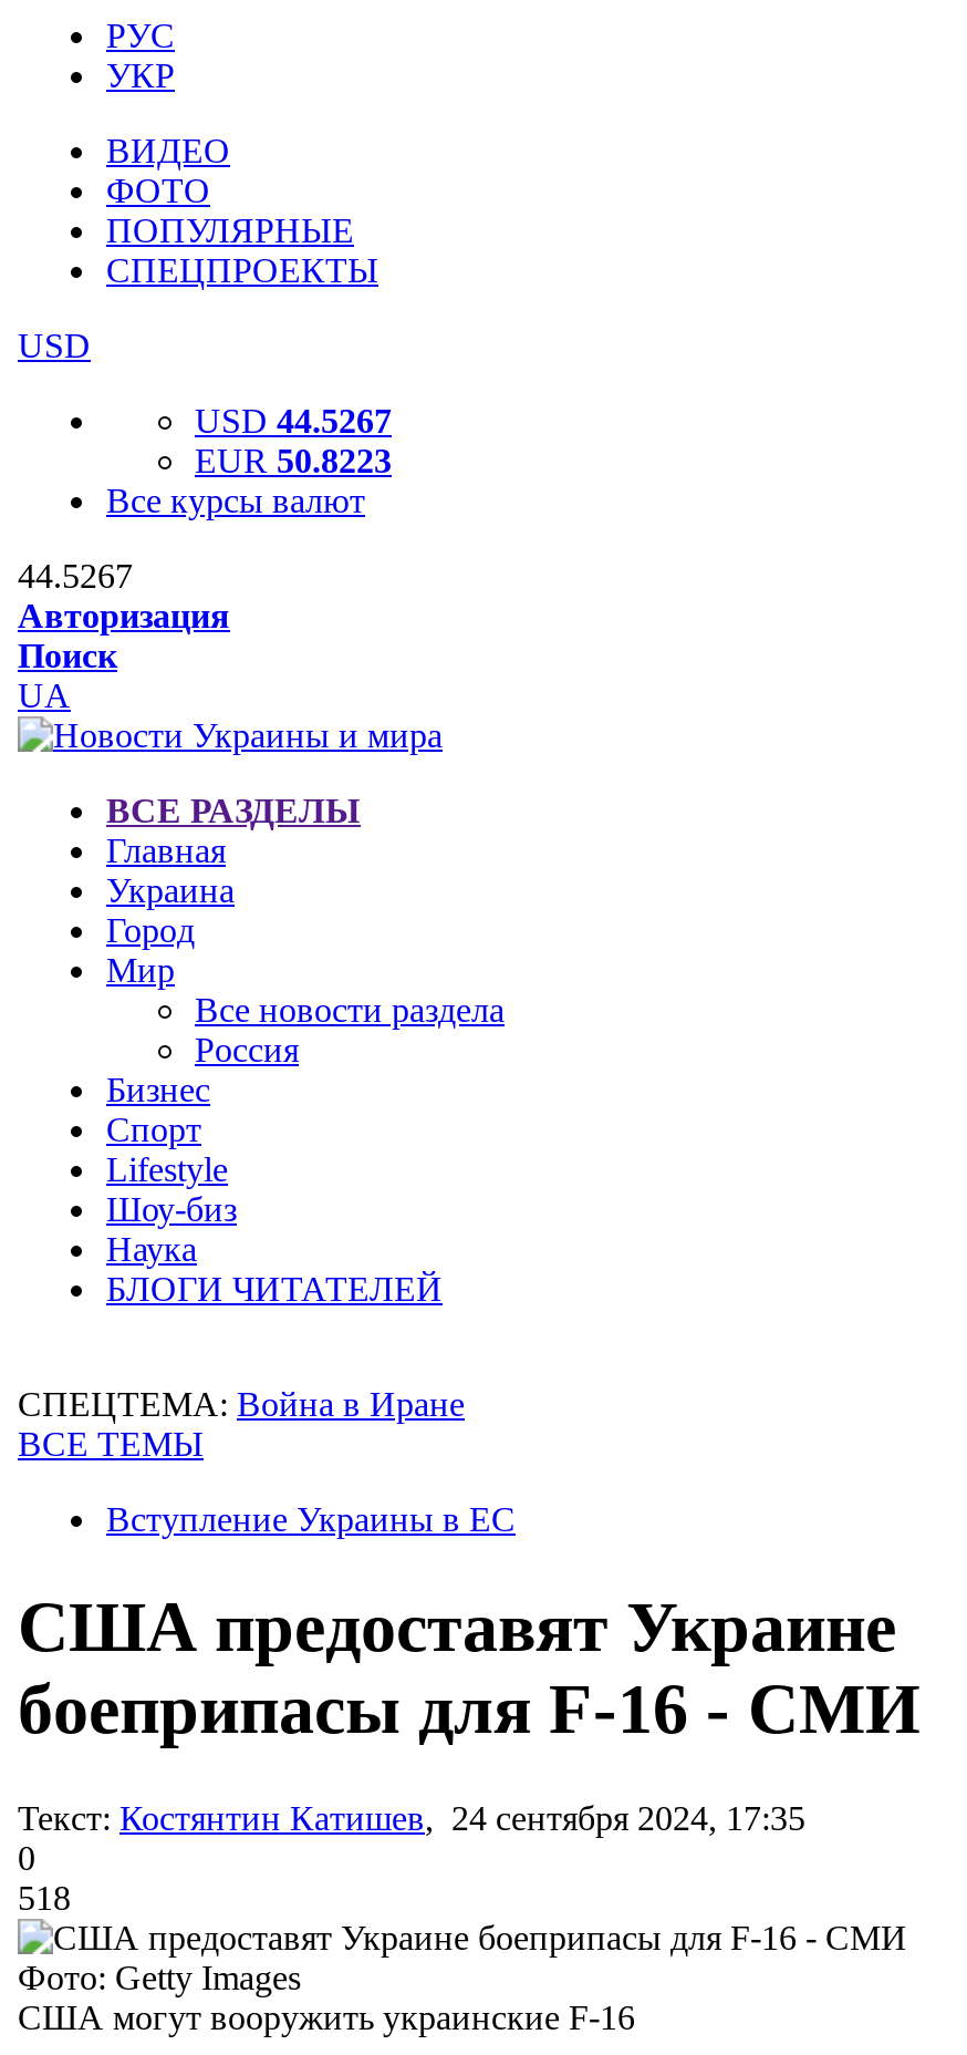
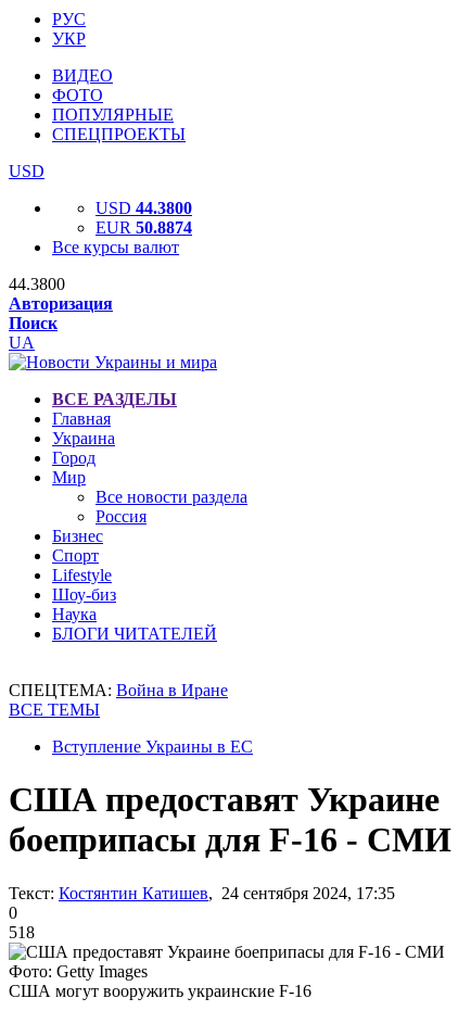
[195,402,392,440] USD 44.5267 -> [96,199,192,217] USD 44.3800
[195,442,392,479] EUR 50.8223 -> [96,218,192,237] EUR 50.8874
[18,557,133,595] 44.5267 -> [9,275,65,293] 44.3800

